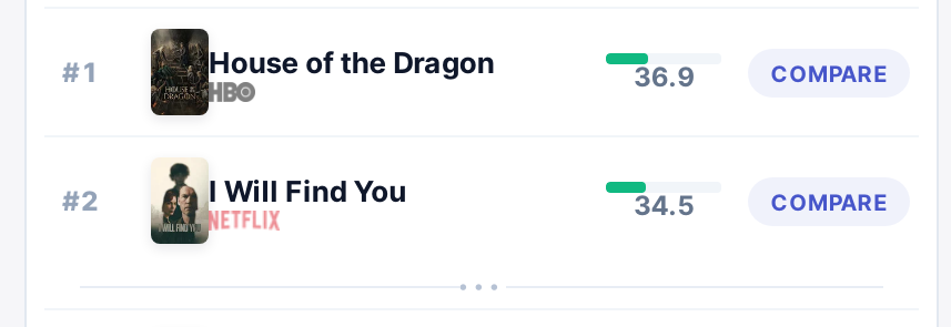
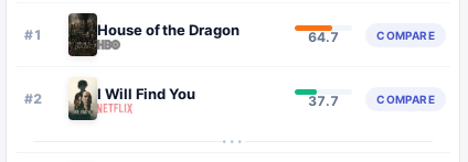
[633,59,695,93] 36.9 -> [308,28,339,45] 64.7
[633,188,695,221] 34.5 -> [308,92,339,109] 37.7

